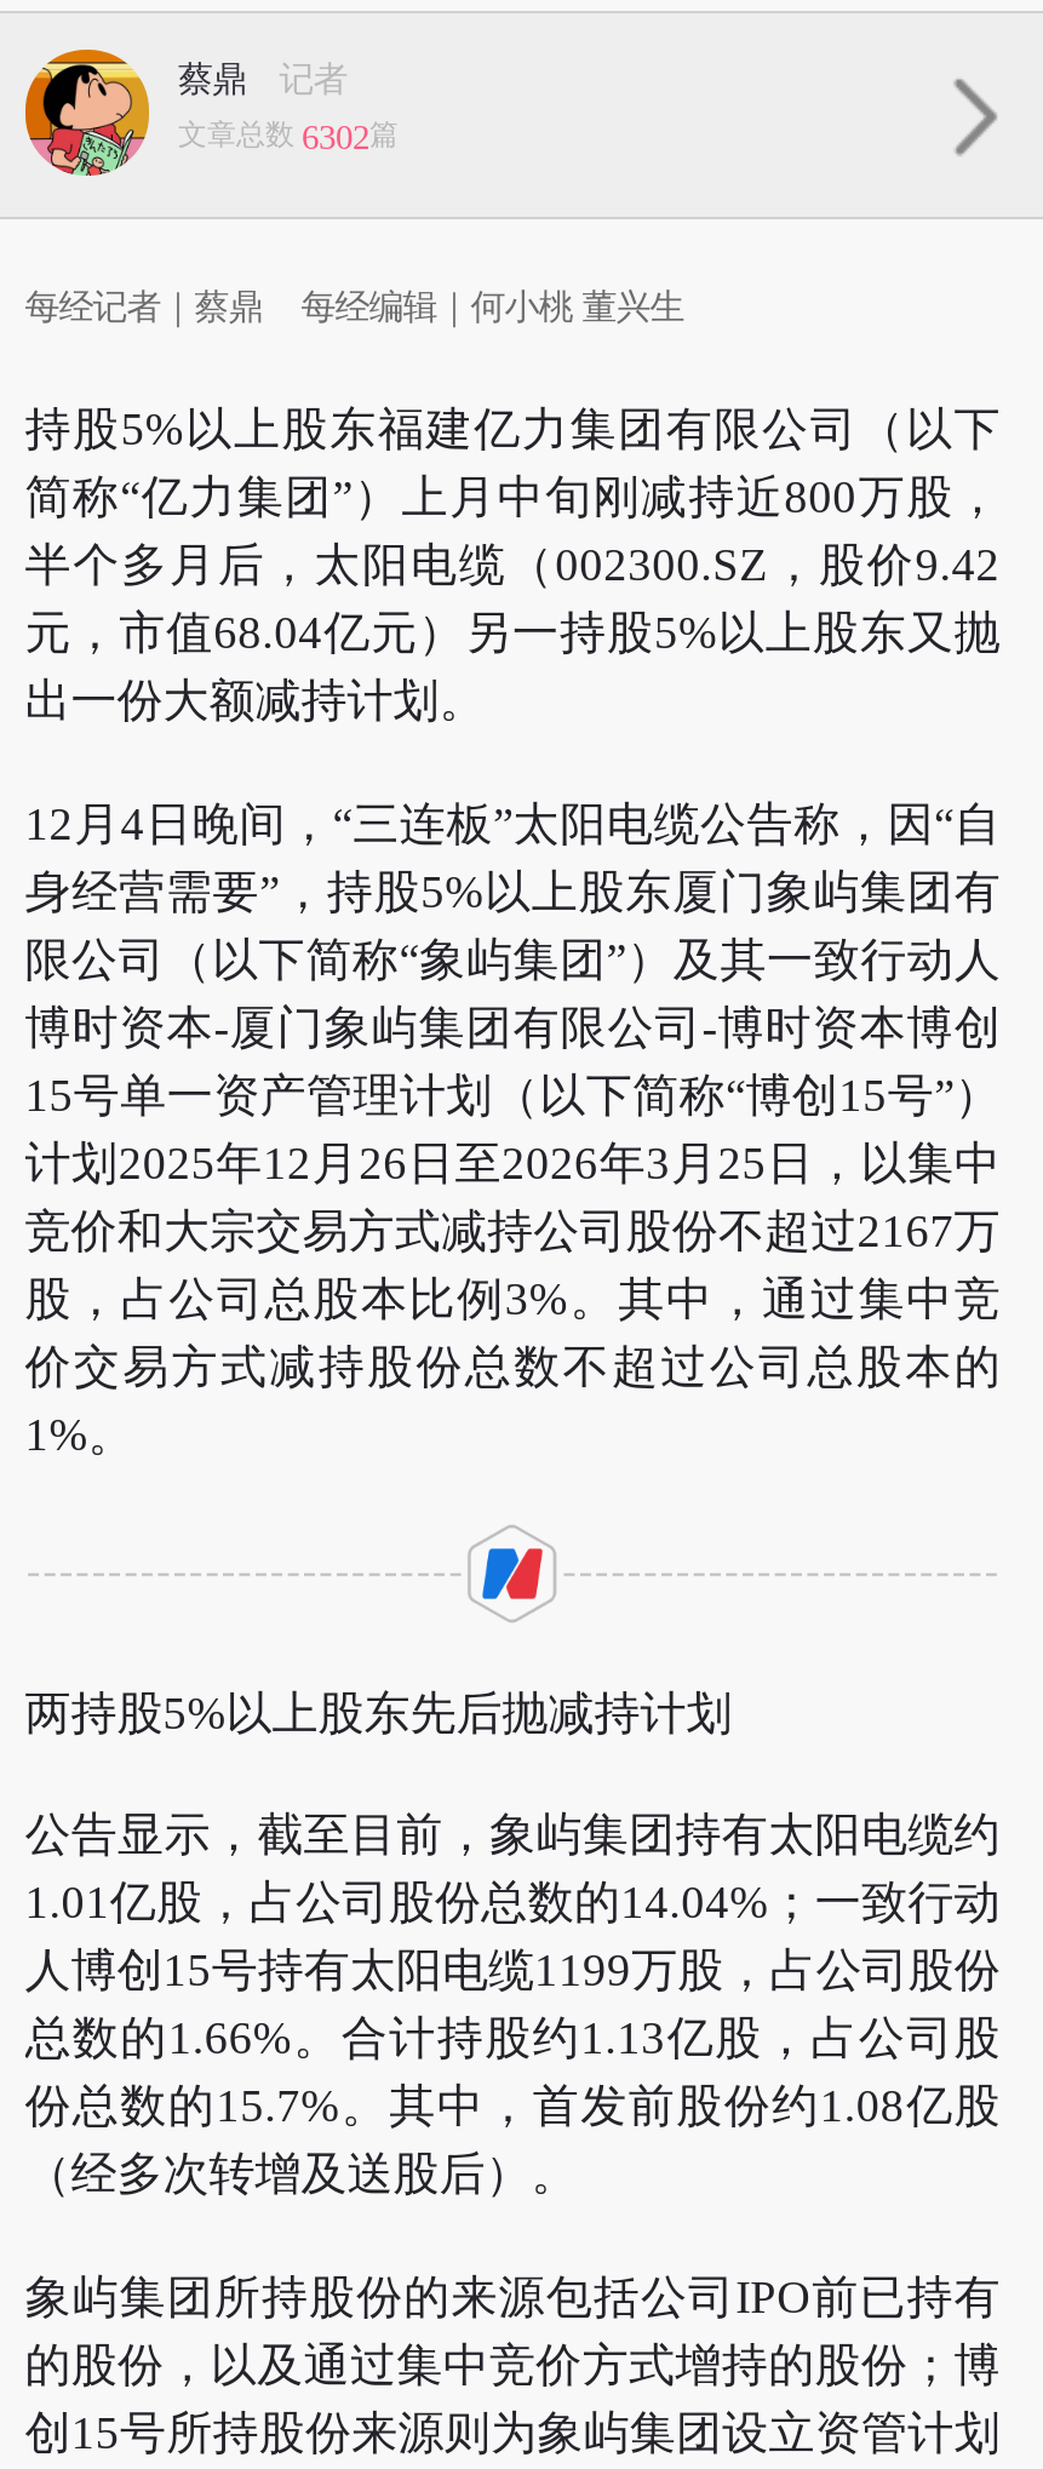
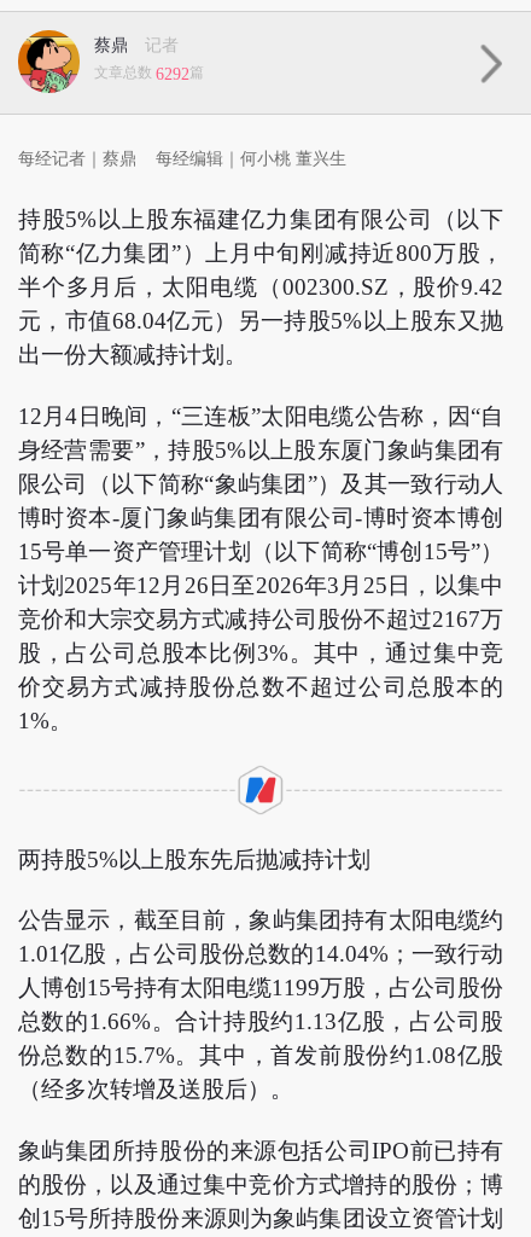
[178,117,399,155] 文章总数6302篇 -> [94,64,204,83] 文章总数6292篇

